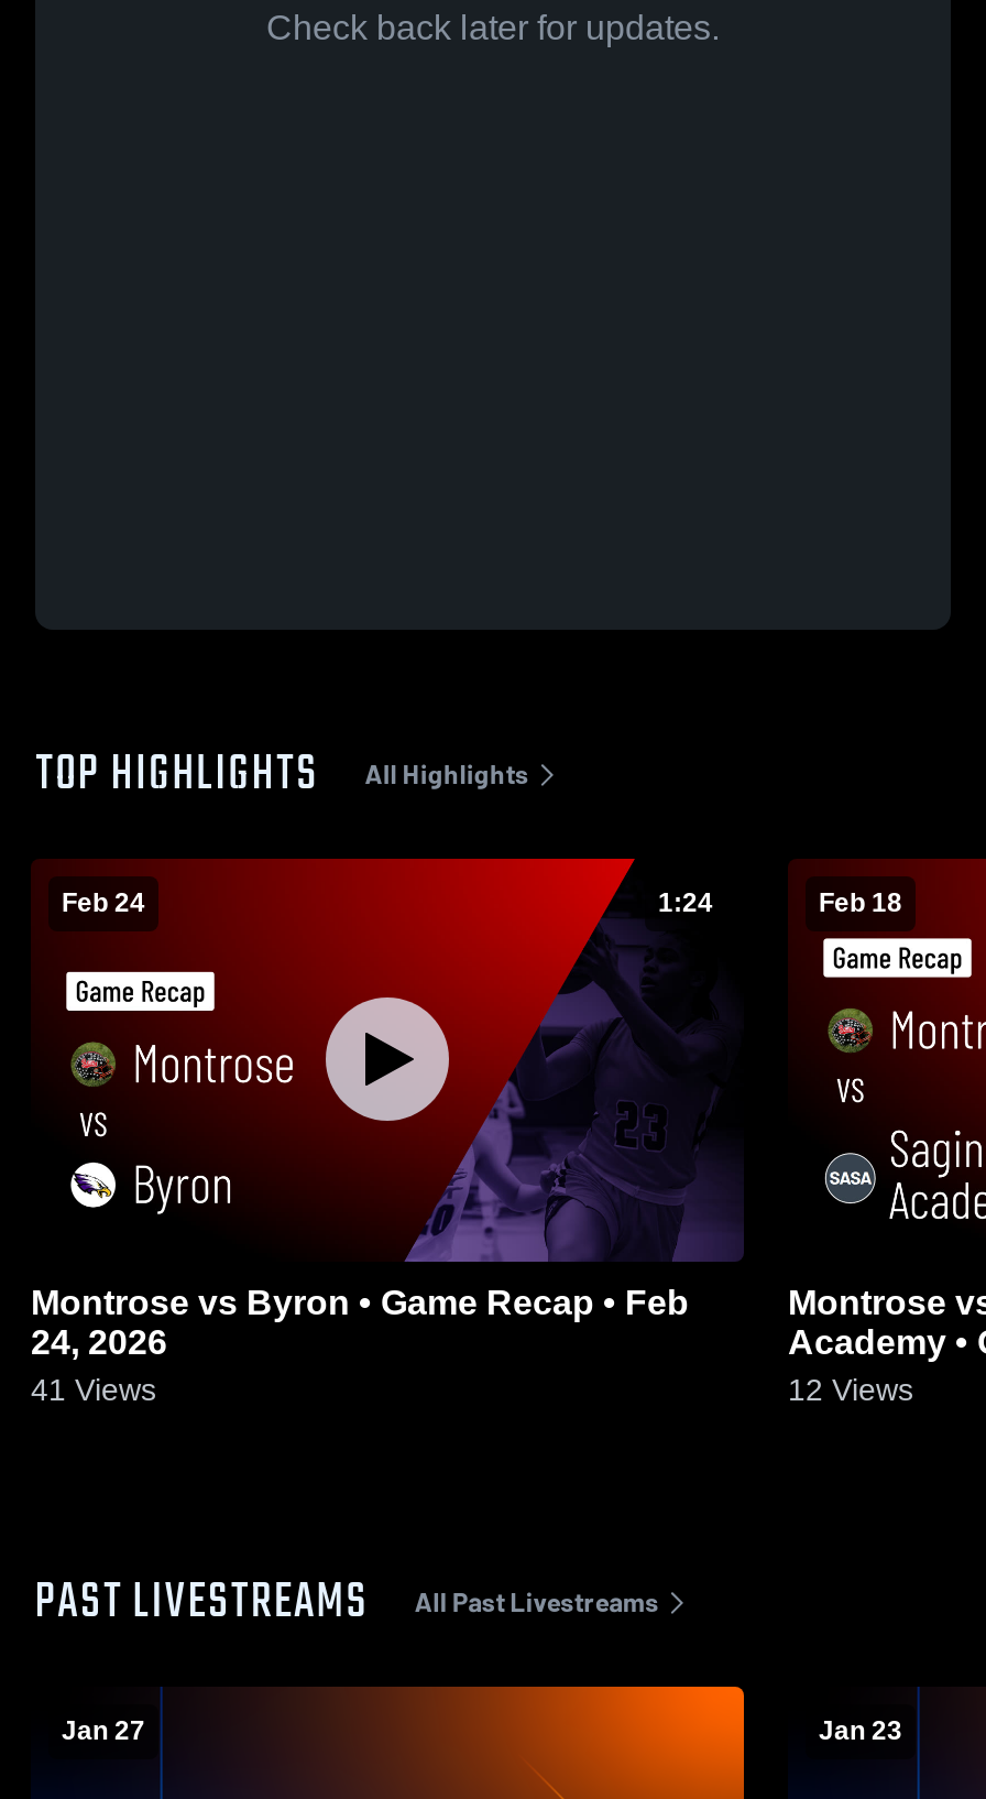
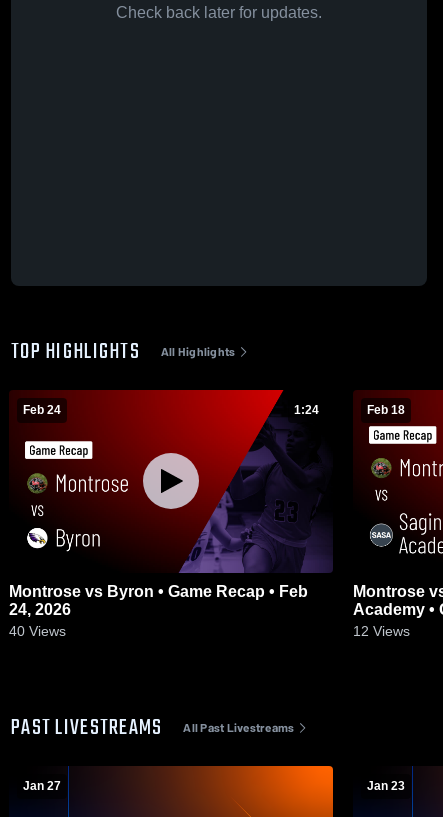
[31,1371,156,1406] 41 Views -> [9,623,66,639] 40 Views

